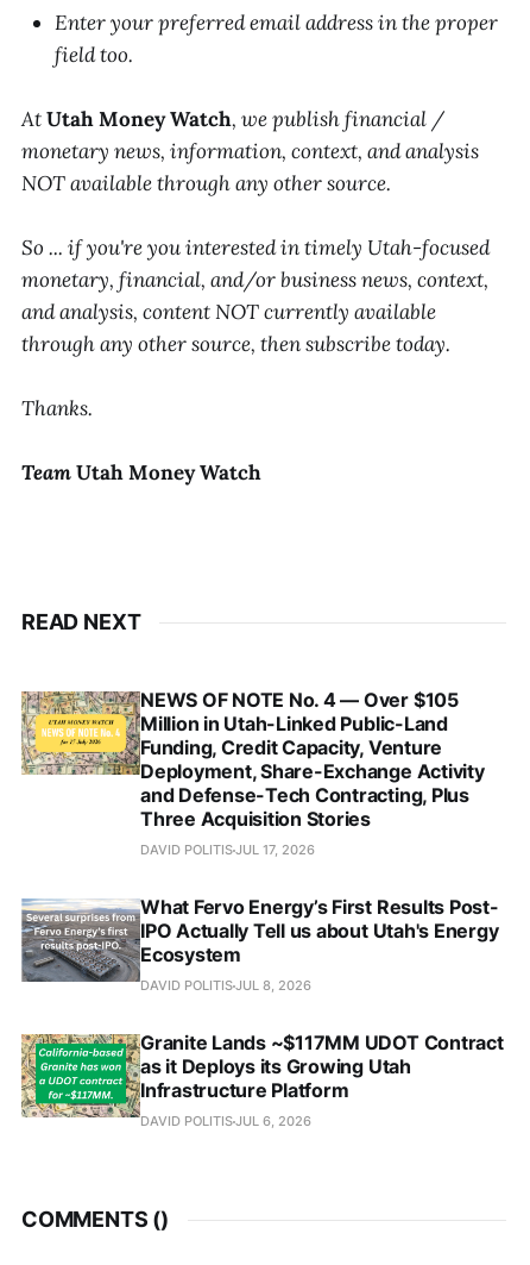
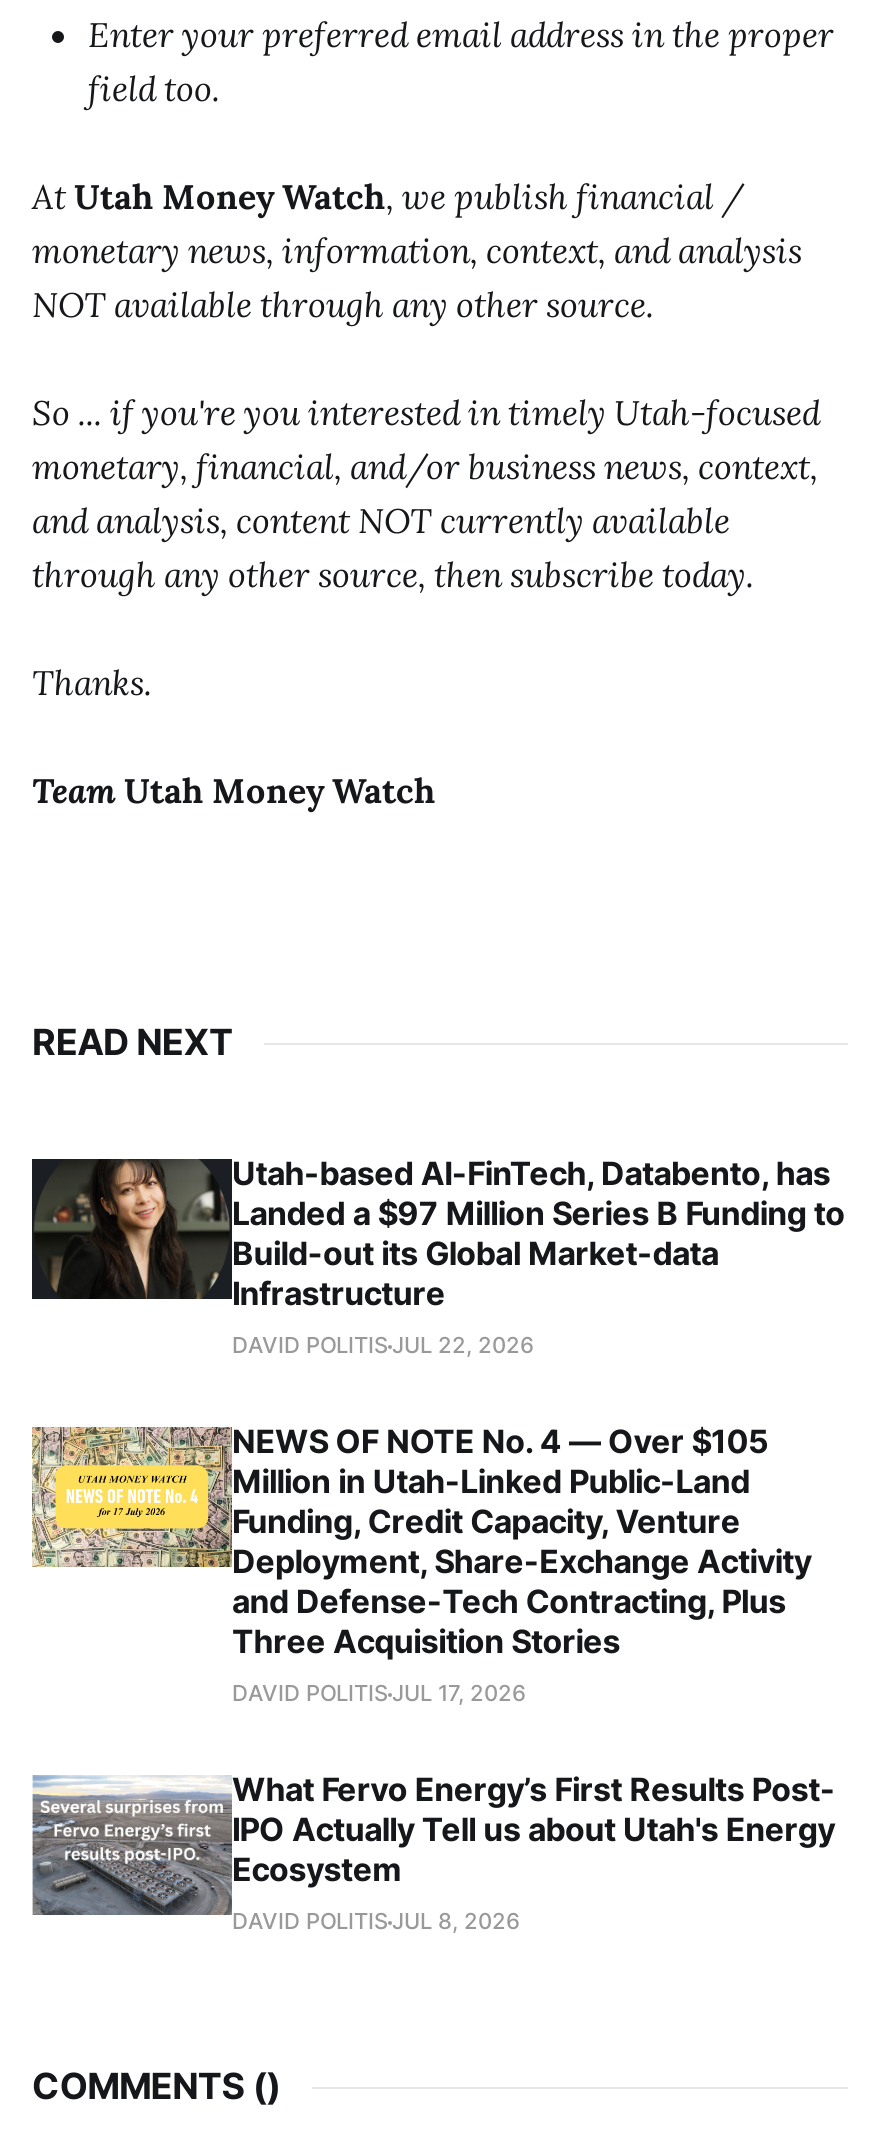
none -> [30,1154,845,1360] [image] | Utah-based AI-FinTech, Databento, has | Landed a $97 Million Series B Funding to | Build-out its Global Market-data | Infrastructure | DAVID POLITIS JUL 22, 2026
moved [19,688,499,994] -> [28,1422,835,1936]: [image] | NEWS OF NOTE No. 4 — Over $105 | Million in Utah-Linked Public-Land | ... | Ecosystem | DAVID POLITIS JUL 8, 2026
[20,1031,503,1130] [image] | Granite Lands ~$117MM UDOT Contract | as it Deploys its Growing Utah | Infrastructure Platform | DAVID POLITIS JUL 6, 2026 -> none

